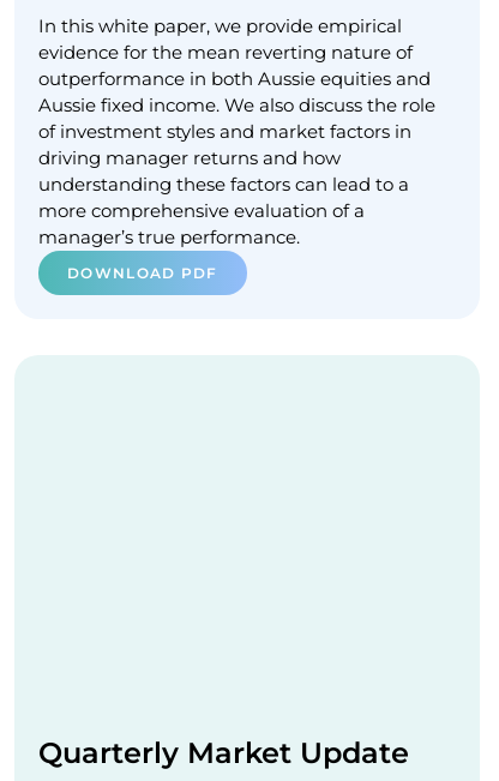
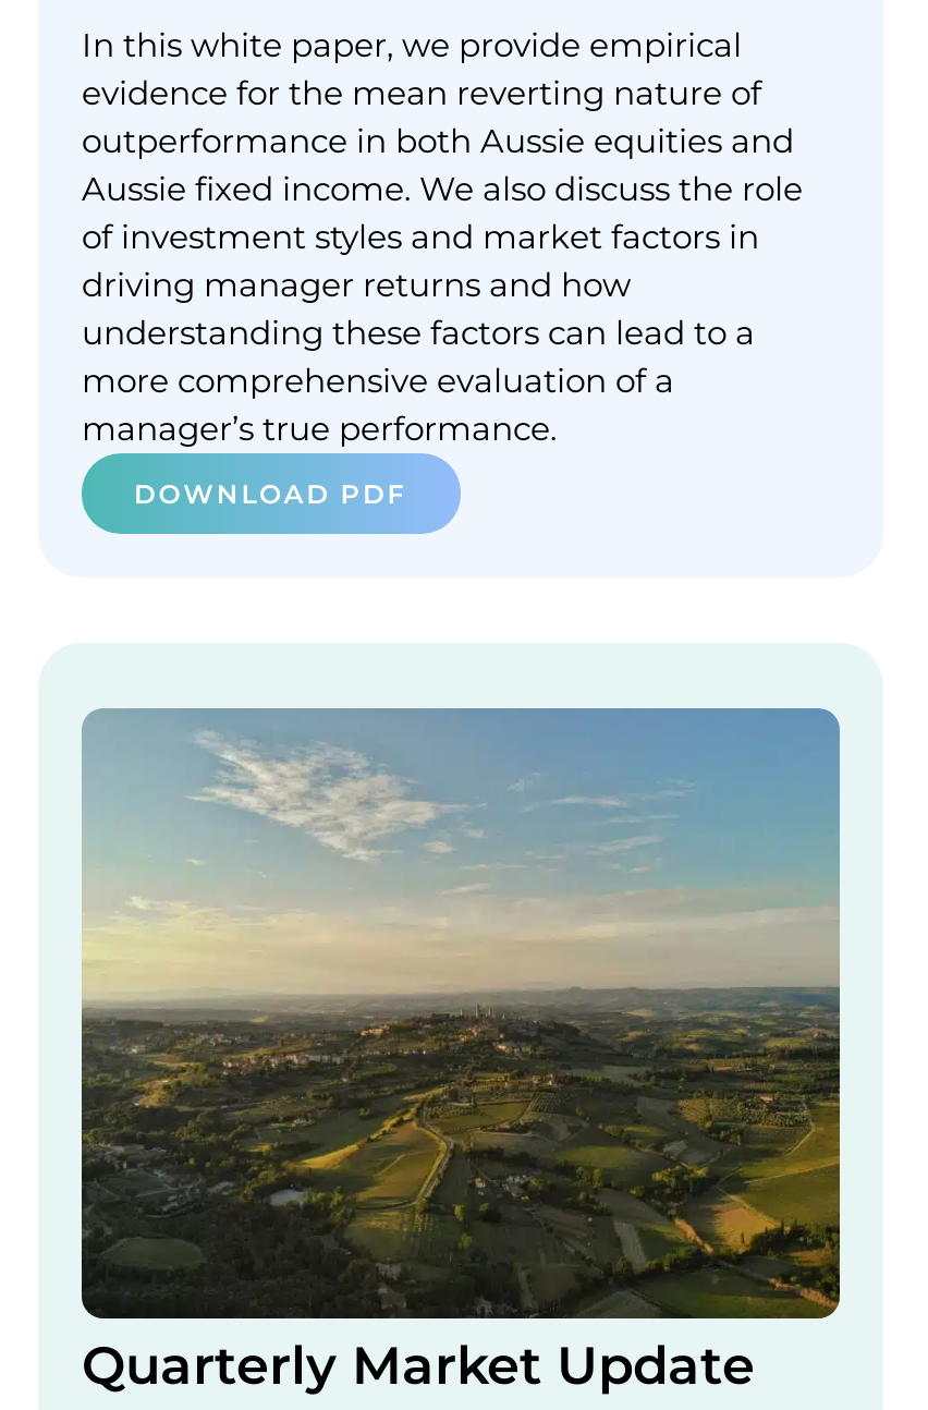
none -> [80,706,842,1321] [image]

